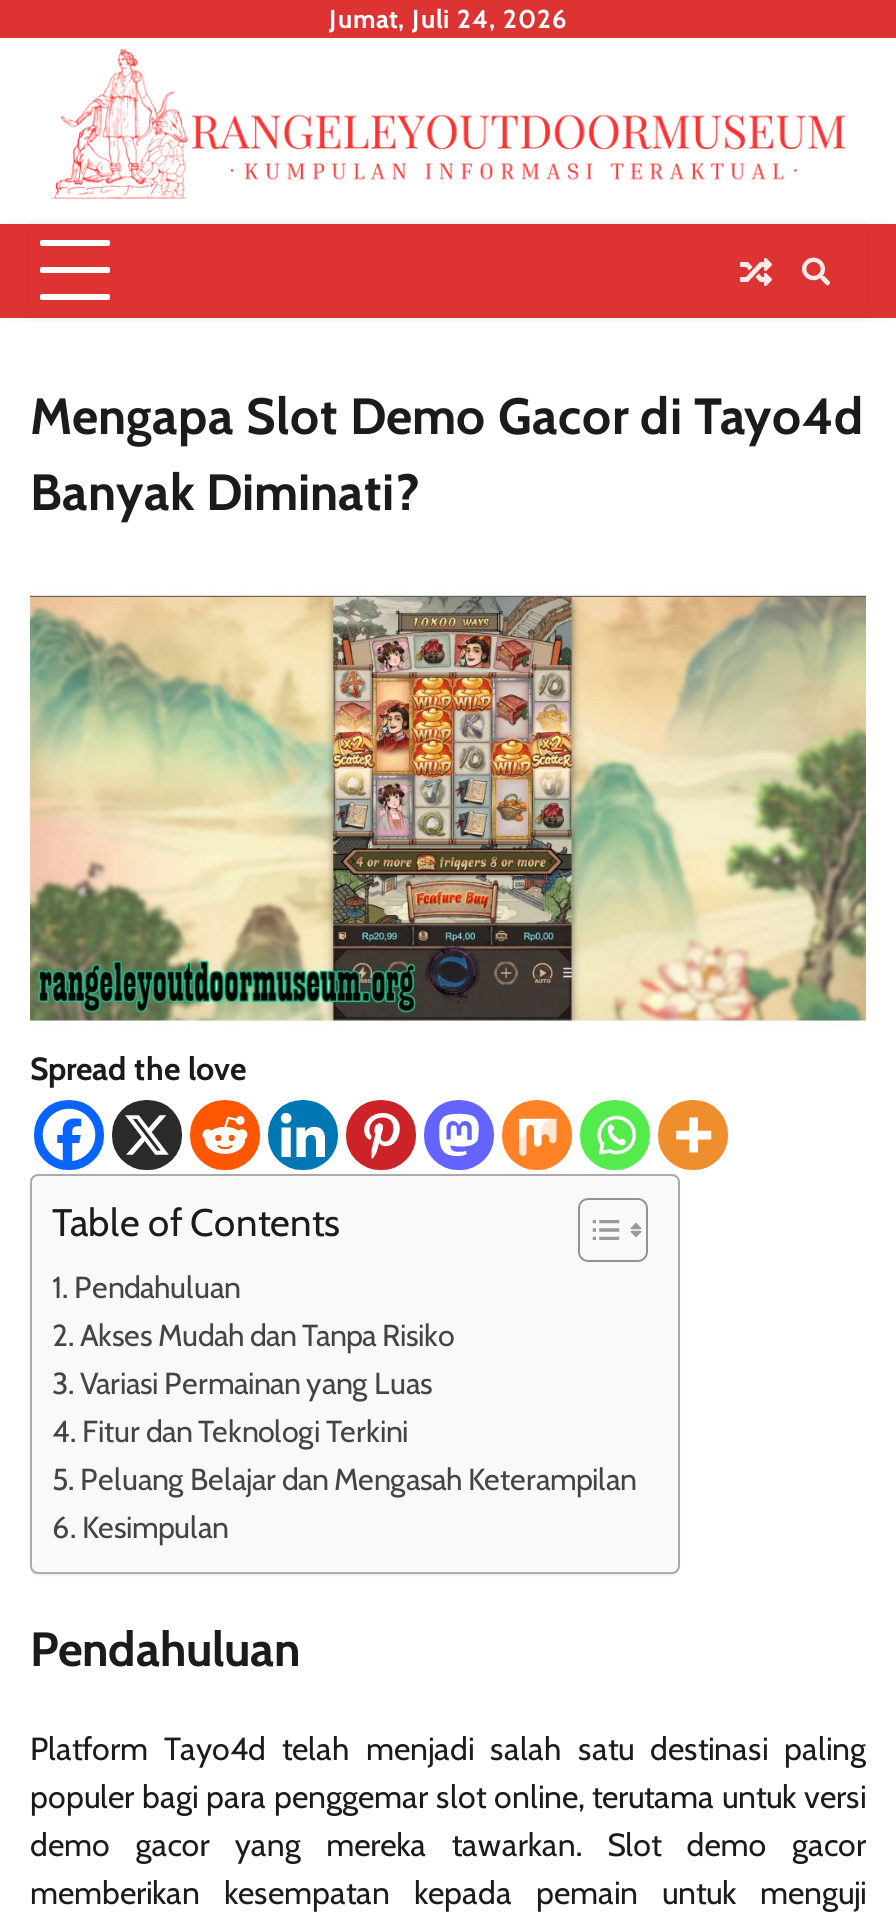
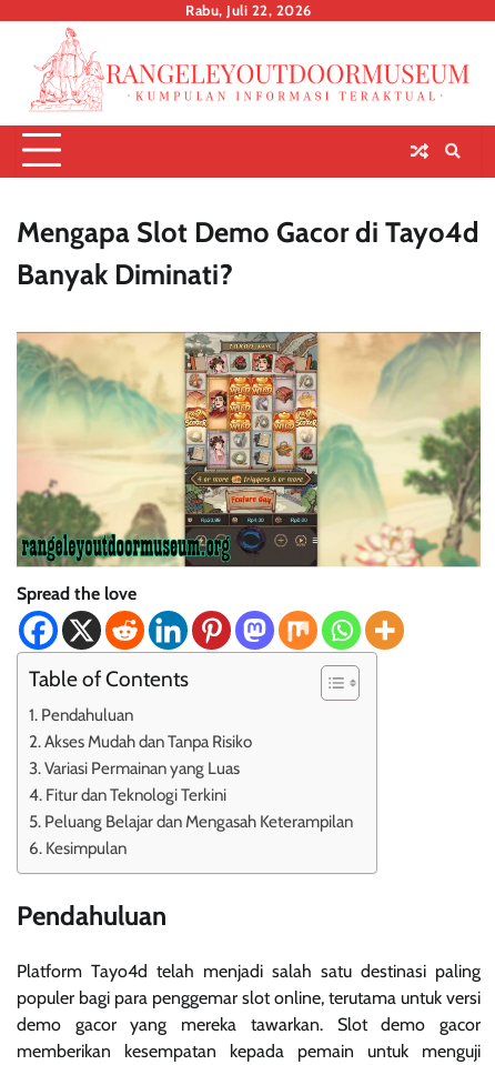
[329,4,567,34] Jumat, Juli 24, 2026 -> [186,2,312,19] Rabu, Juli 22, 2026

